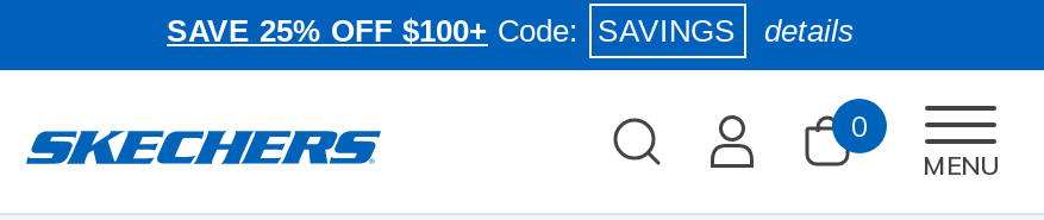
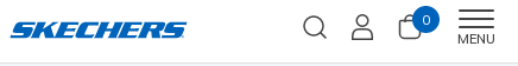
[167,13,855,49] SAVE 25% OFF $100+ Code: SAVINGS | details -> none

